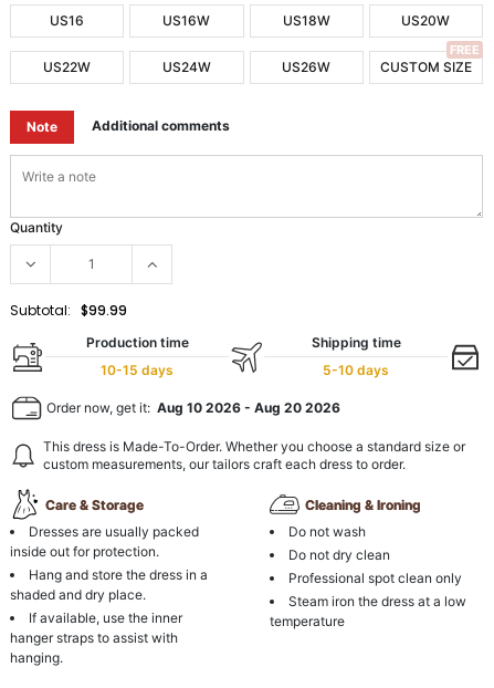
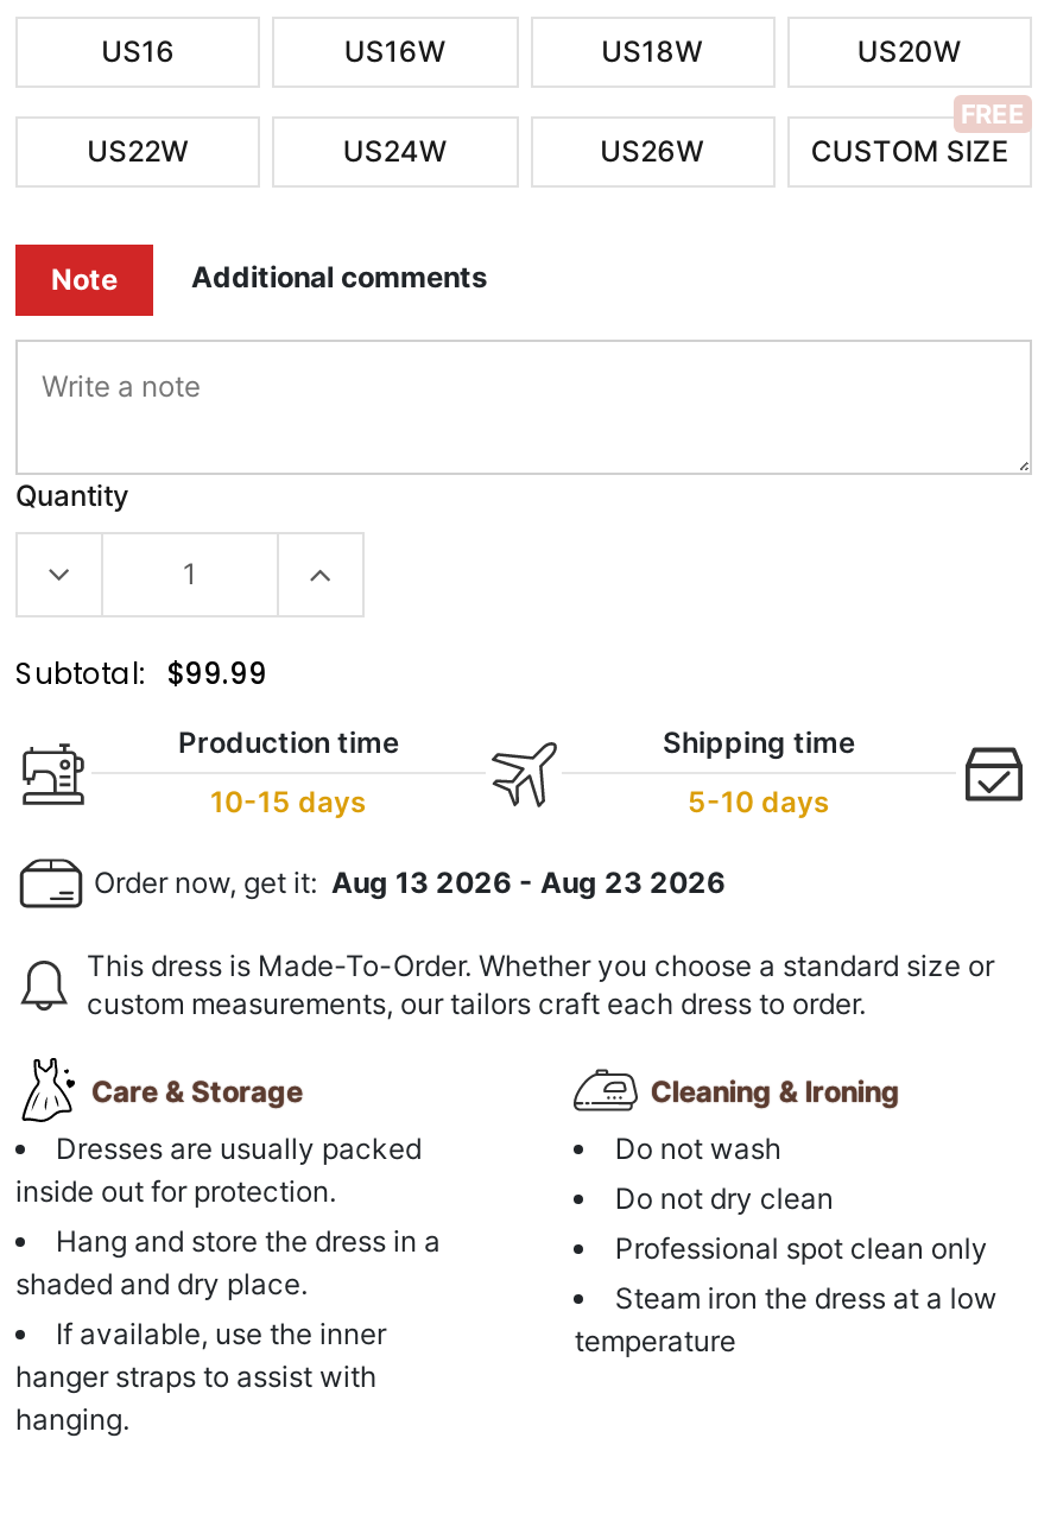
[43,399,340,416] Order now, get it: Aug 10 2026 - Aug 20 2026 -> [87,864,726,900] Order now, get it: Aug 13 2026 - Aug 23 2026

